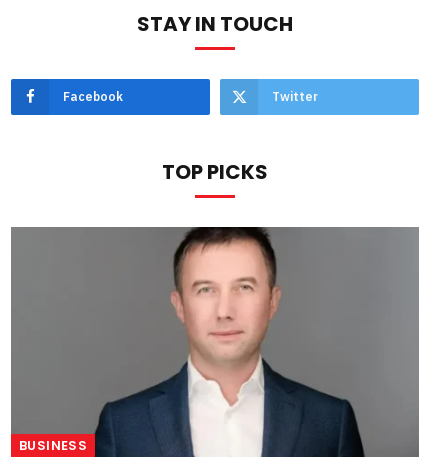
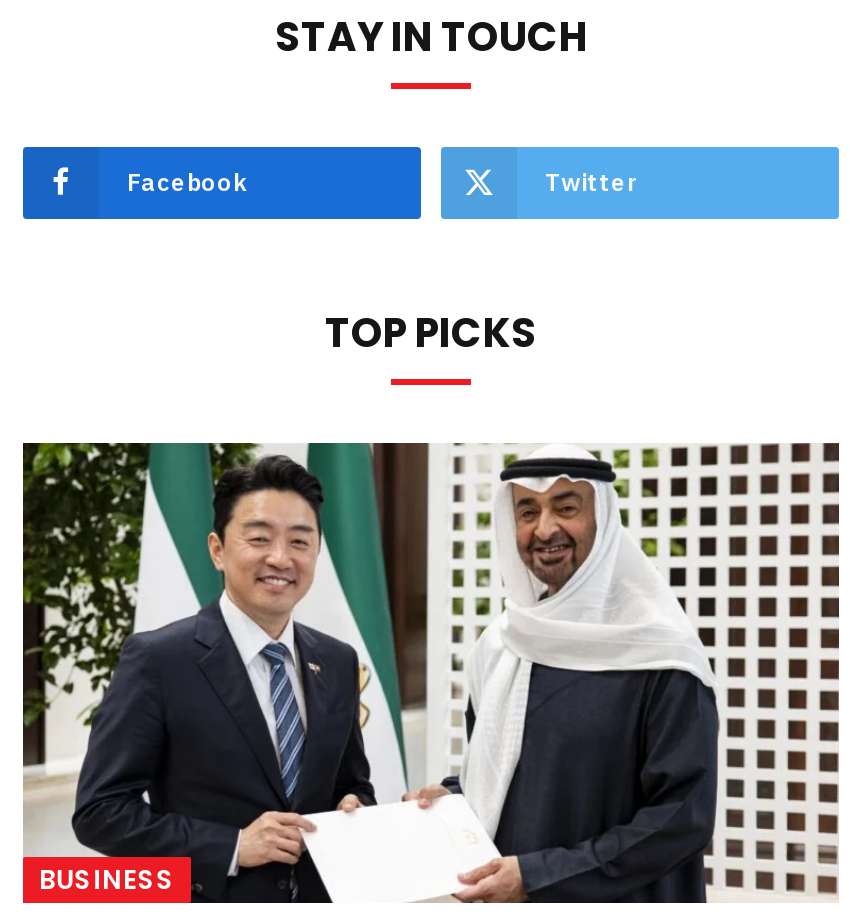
[10,226,419,458] [image] -> [21,441,841,905] [image]

